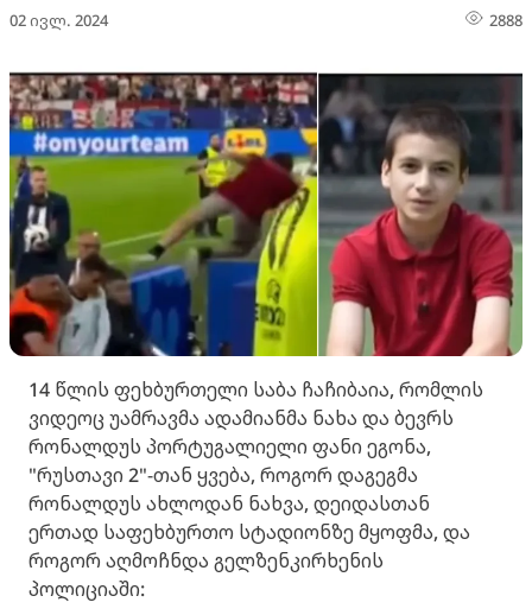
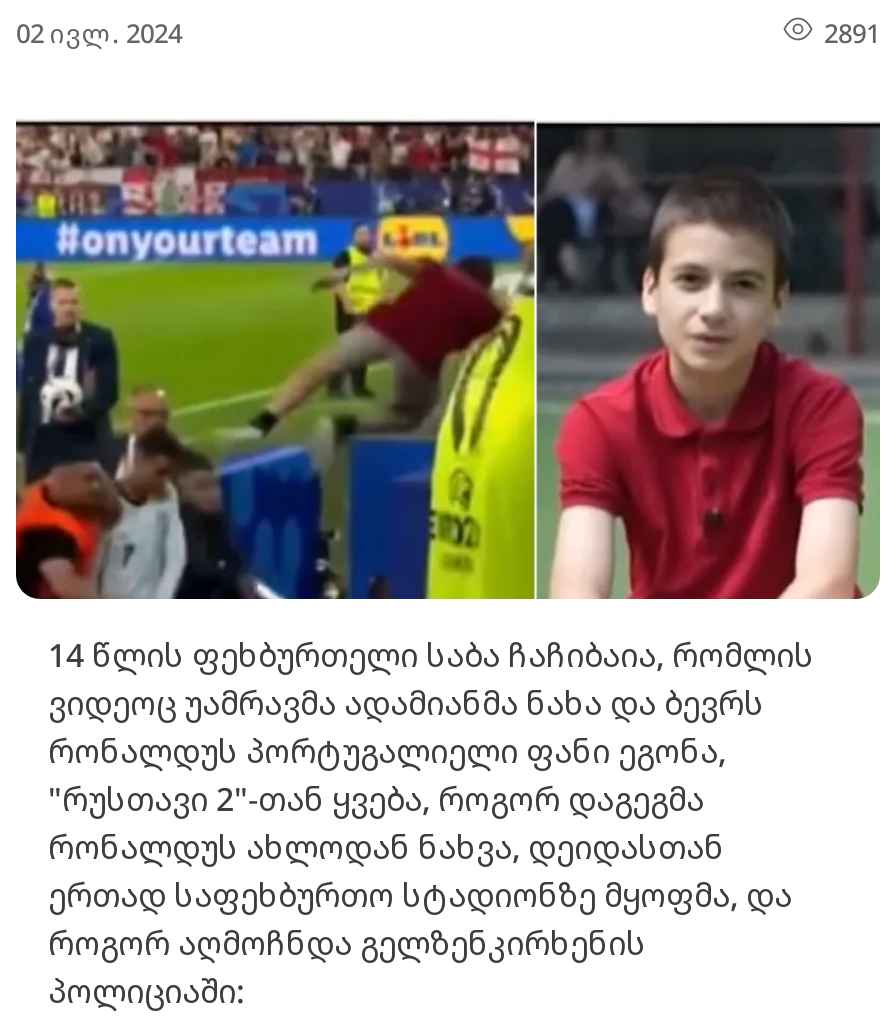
[489,9,522,31] 2888 -> [824,15,880,51] 2891

